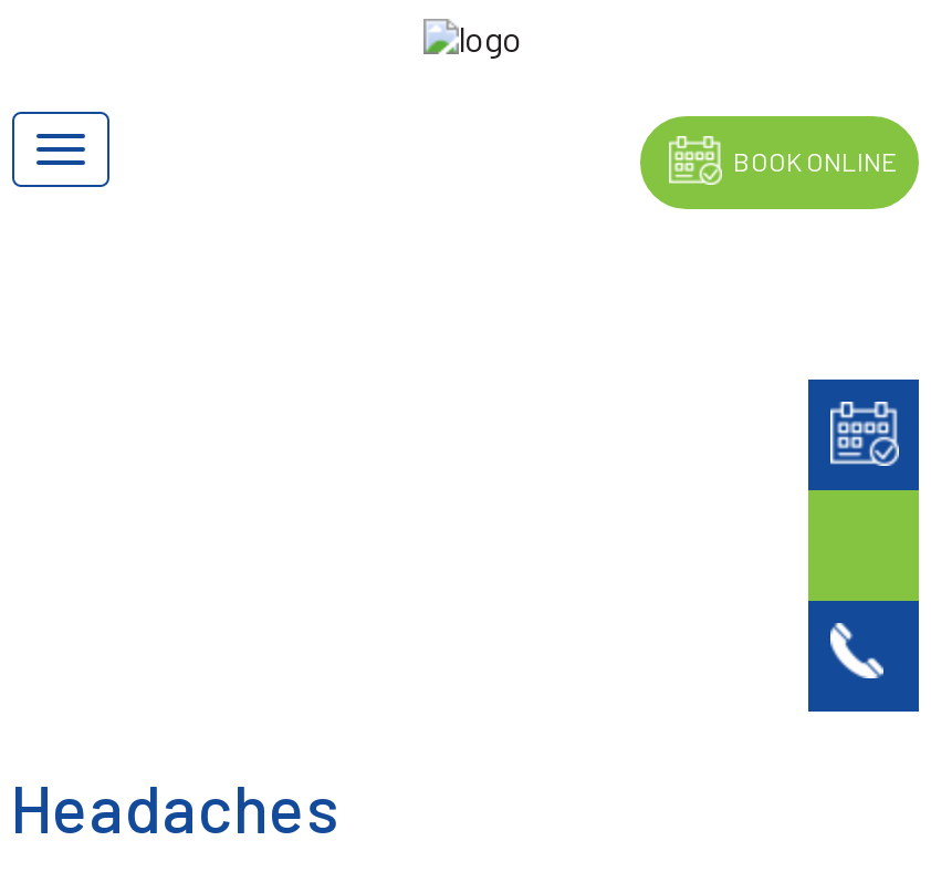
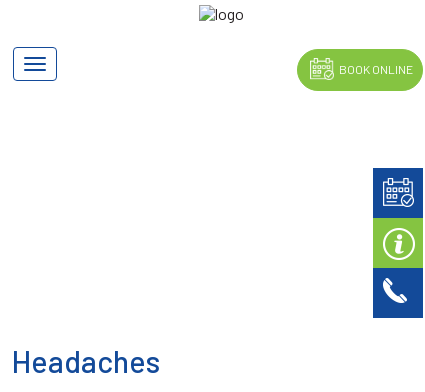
none -> [382,227,416,261] [image]

